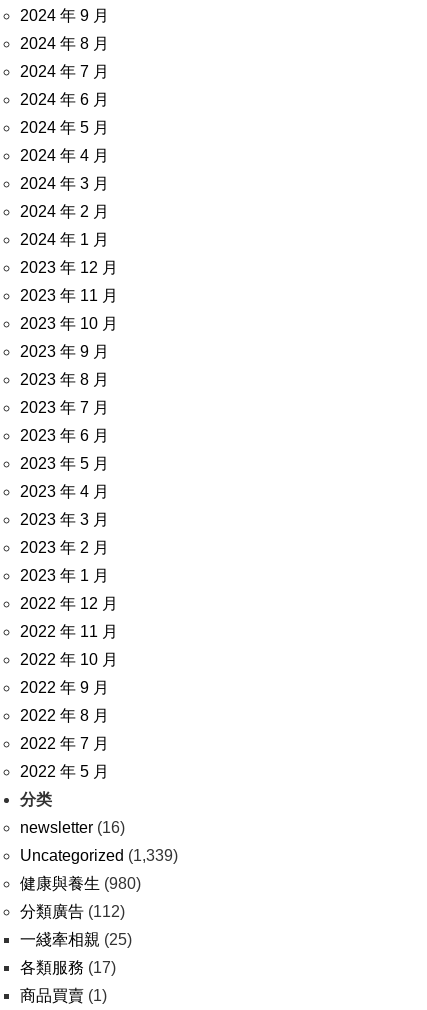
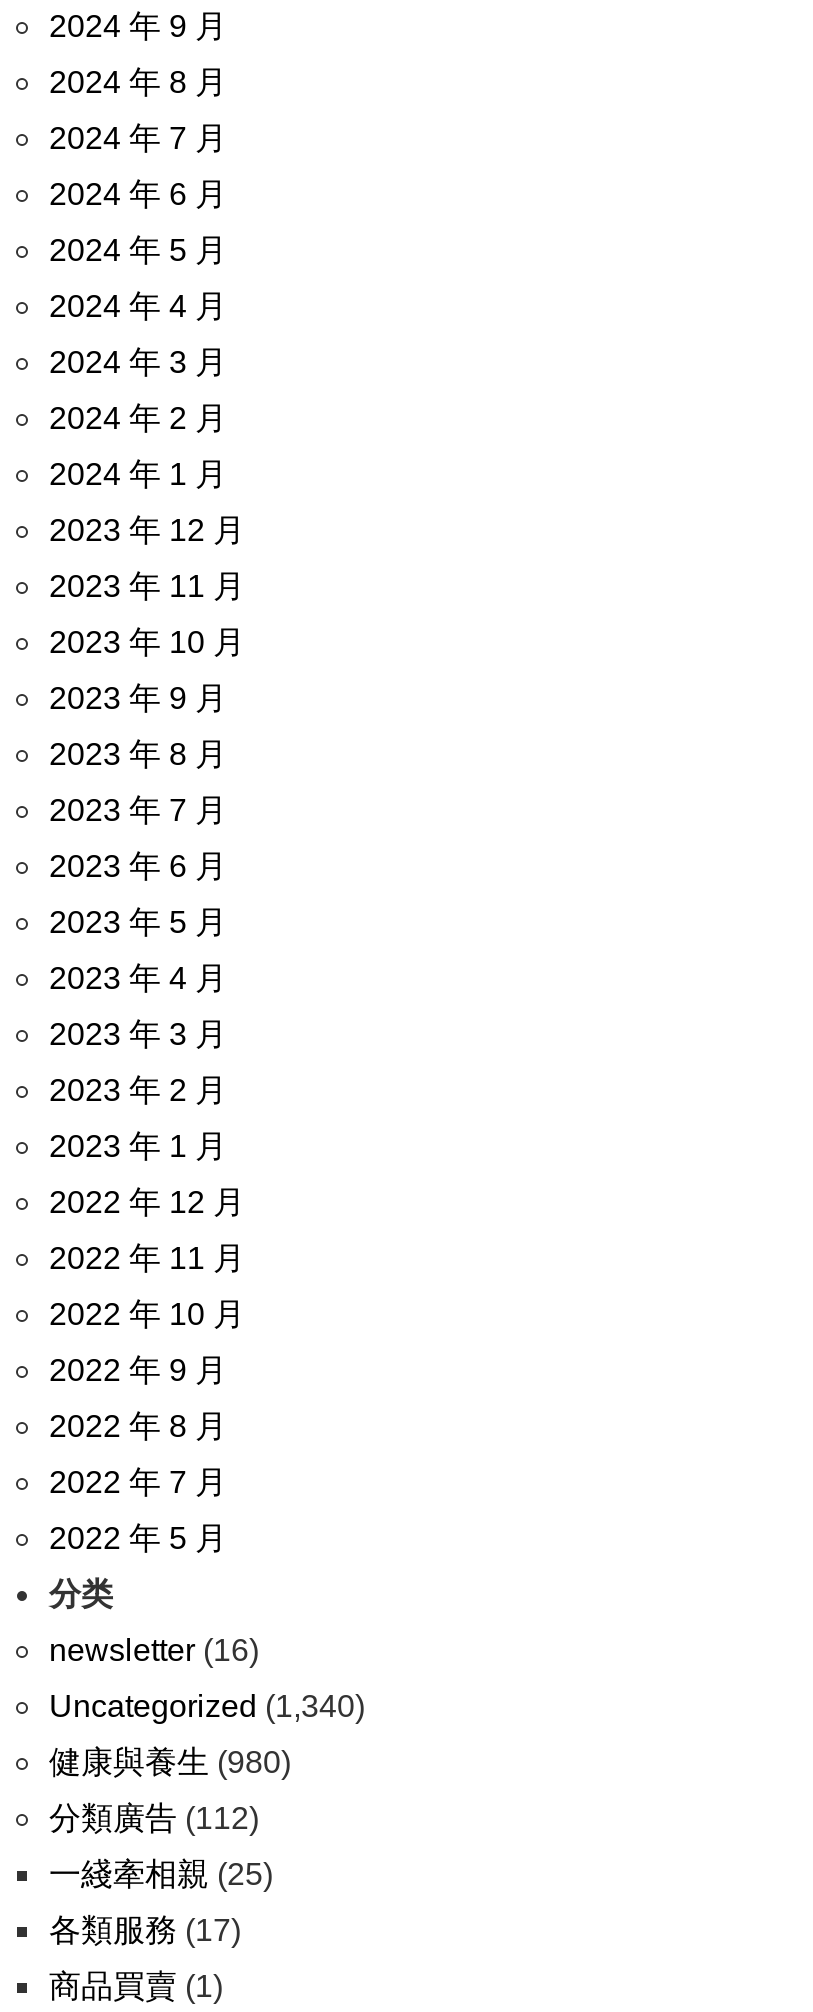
[20,847,178,864] Uncategorized (1,339) -> [49,1689,365,1723] Uncategorized (1,340)

